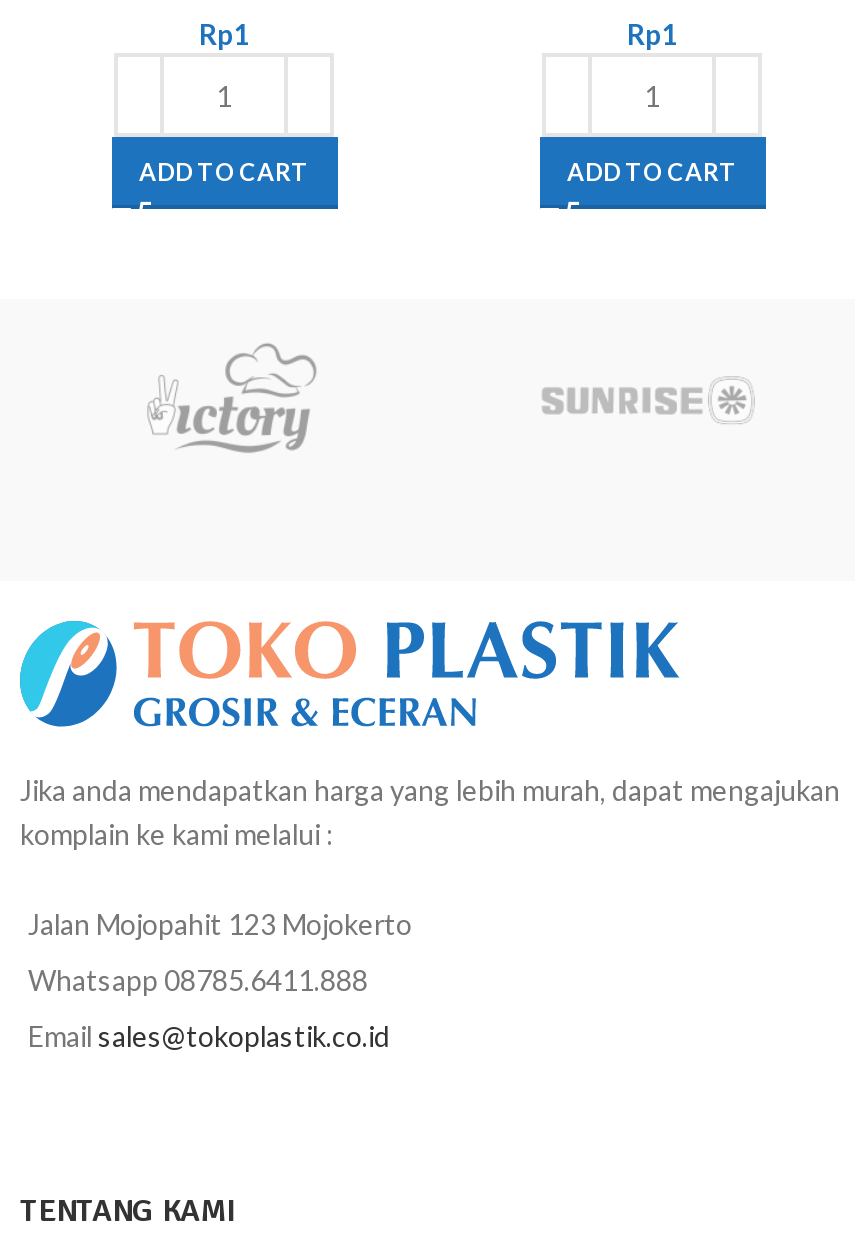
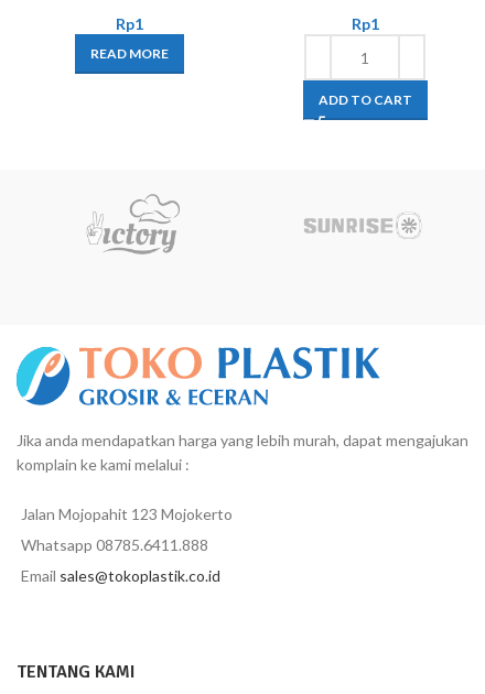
[139,158,309,188] ADD TO CART -> [90,45,168,62] READ MORE

